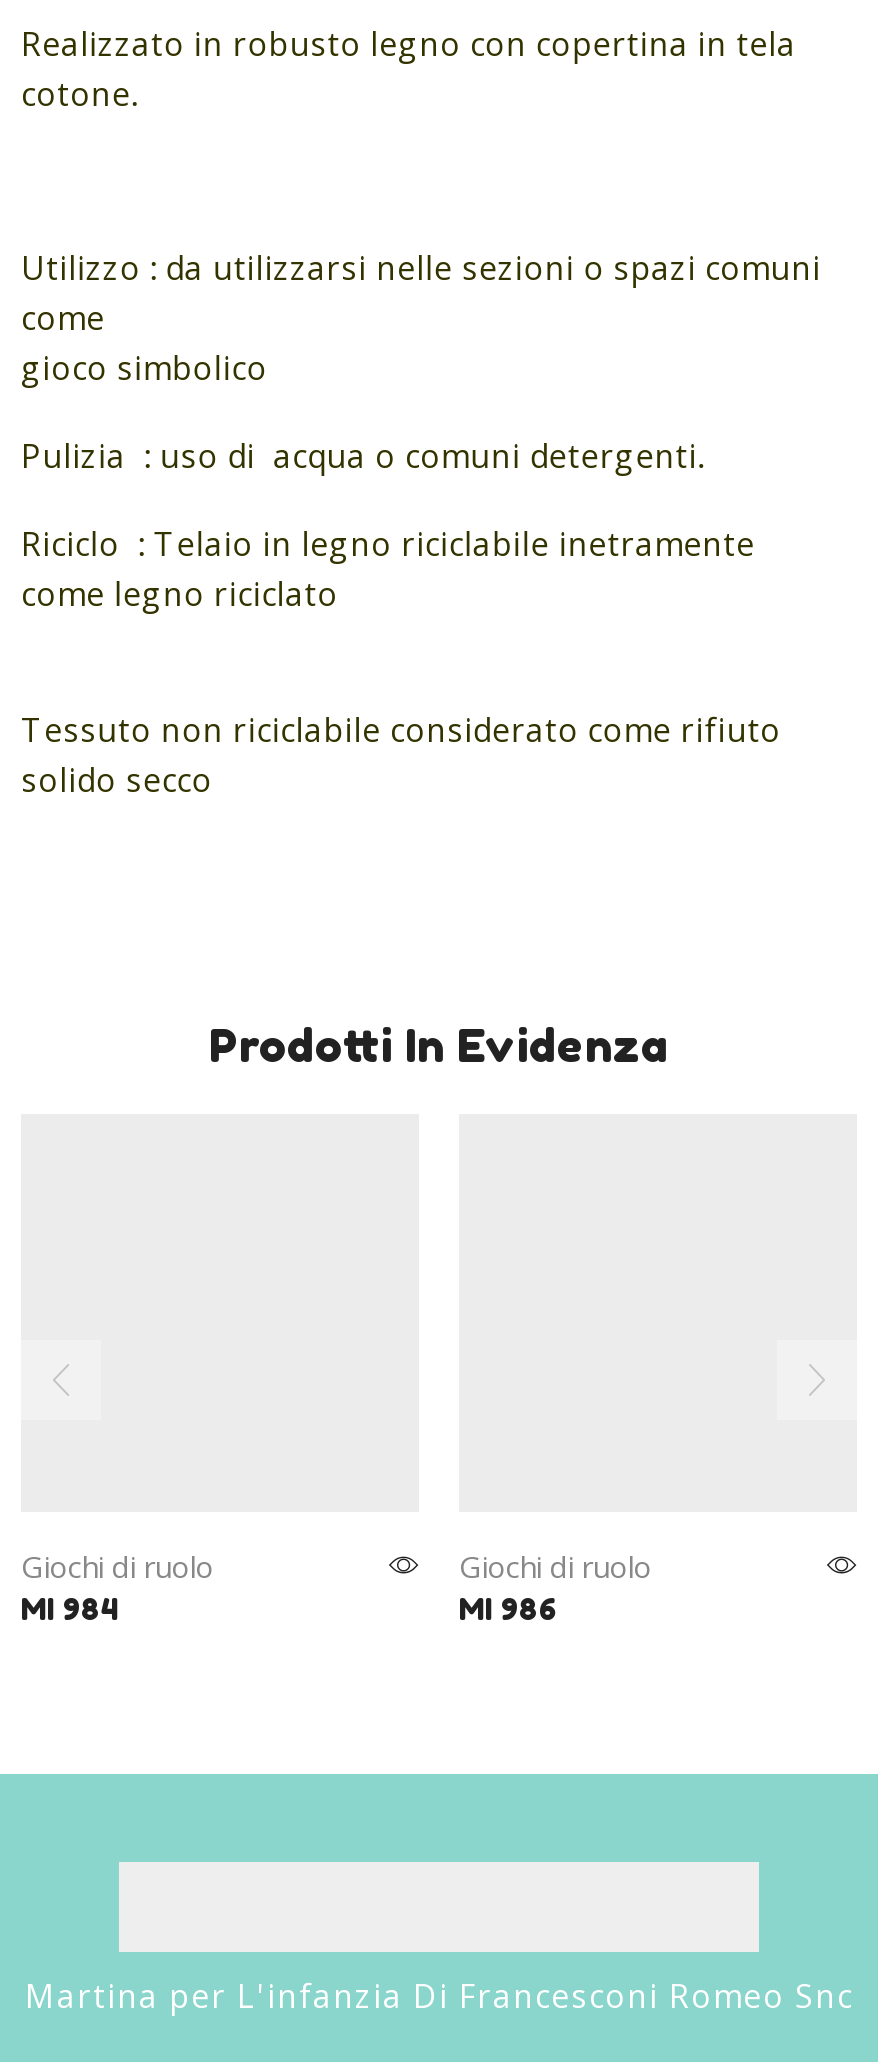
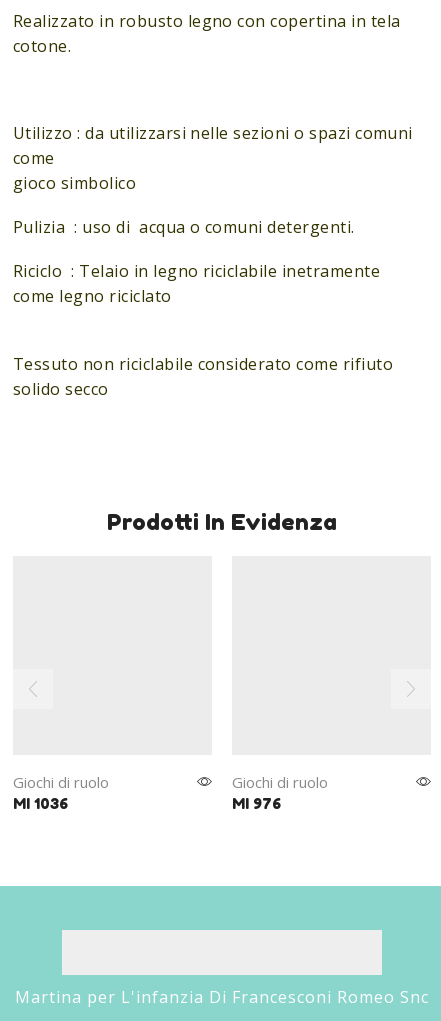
[21,1593,119,1627] MI 984 -> [13,795,68,812] MI 1036
[459,1593,557,1627] MI 986 -> [232,795,281,812] MI 976

